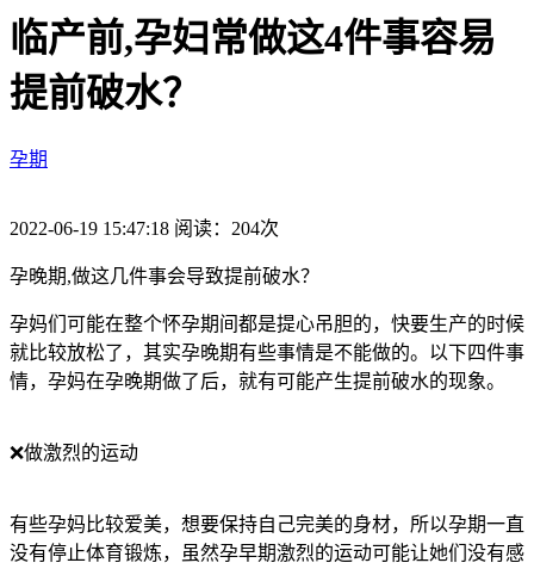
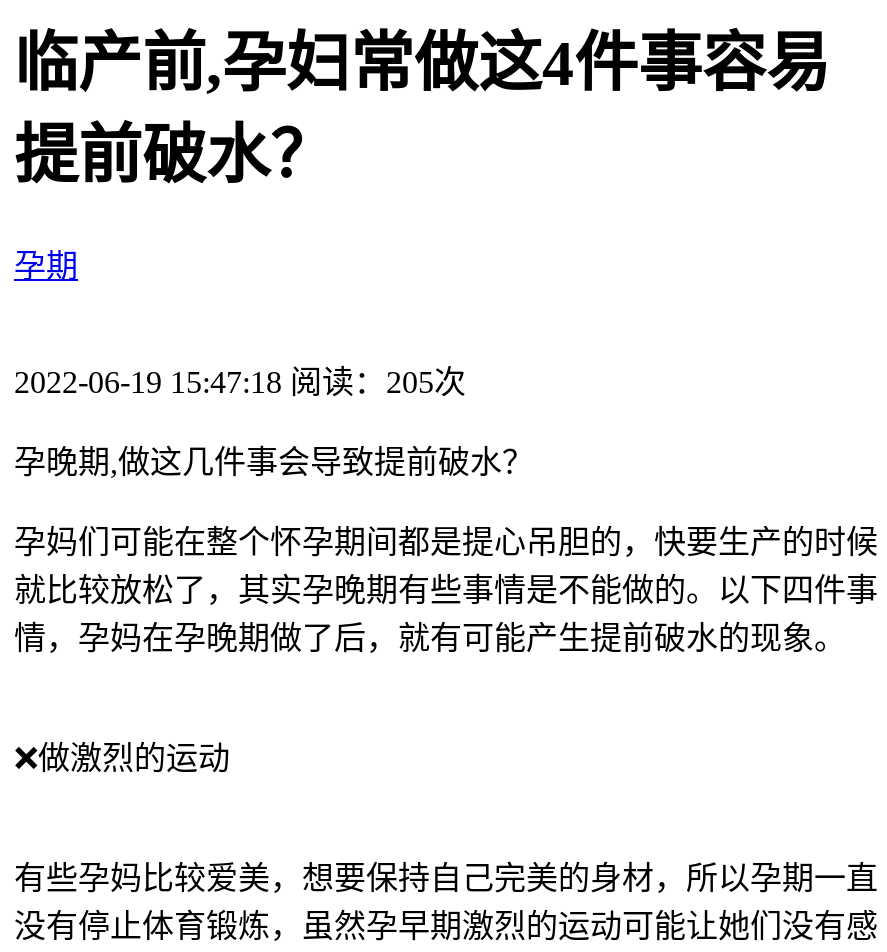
[10,218,279,238] 2022-06-19 15:47:18 阅读：204次 -> [14,365,466,399] 2022-06-19 15:47:18 阅读：205次

